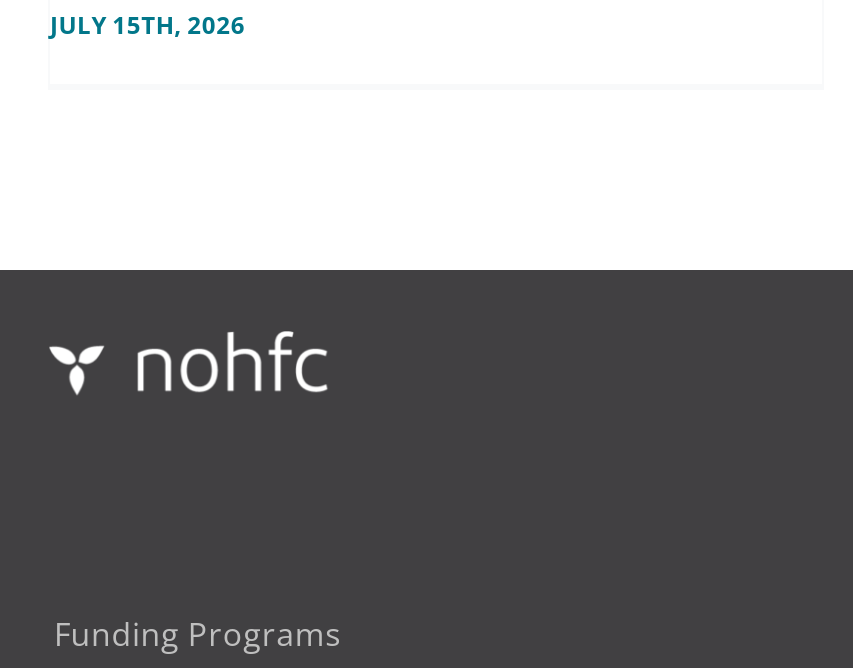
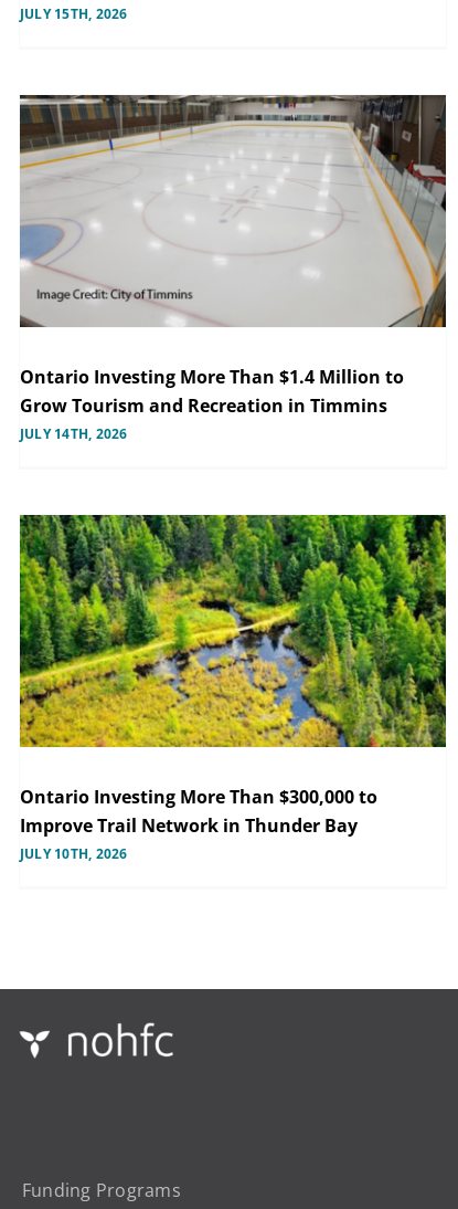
none -> [19,94,447,444] [image] | Ontario Investing More Than $1.4 Million to | Grow Tourism and Recreation in Timmins | JULY 14TH, 2026
none -> [19,514,447,864] [image] | Ontario Investing More Than $300,000 to | Improve Trail Network in Thunder Bay | JULY 10TH, 2026

